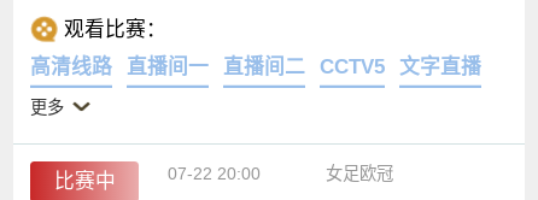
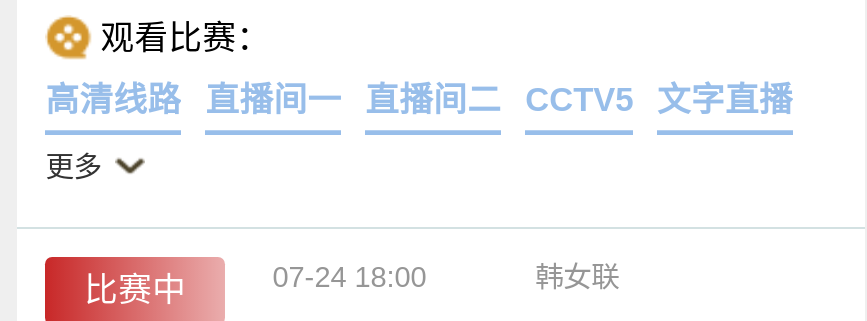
[167,164,393,183] 07-22 20:00 | 女足欧冠 -> [272,261,619,293] 07-24 18:00 | 韩女联

